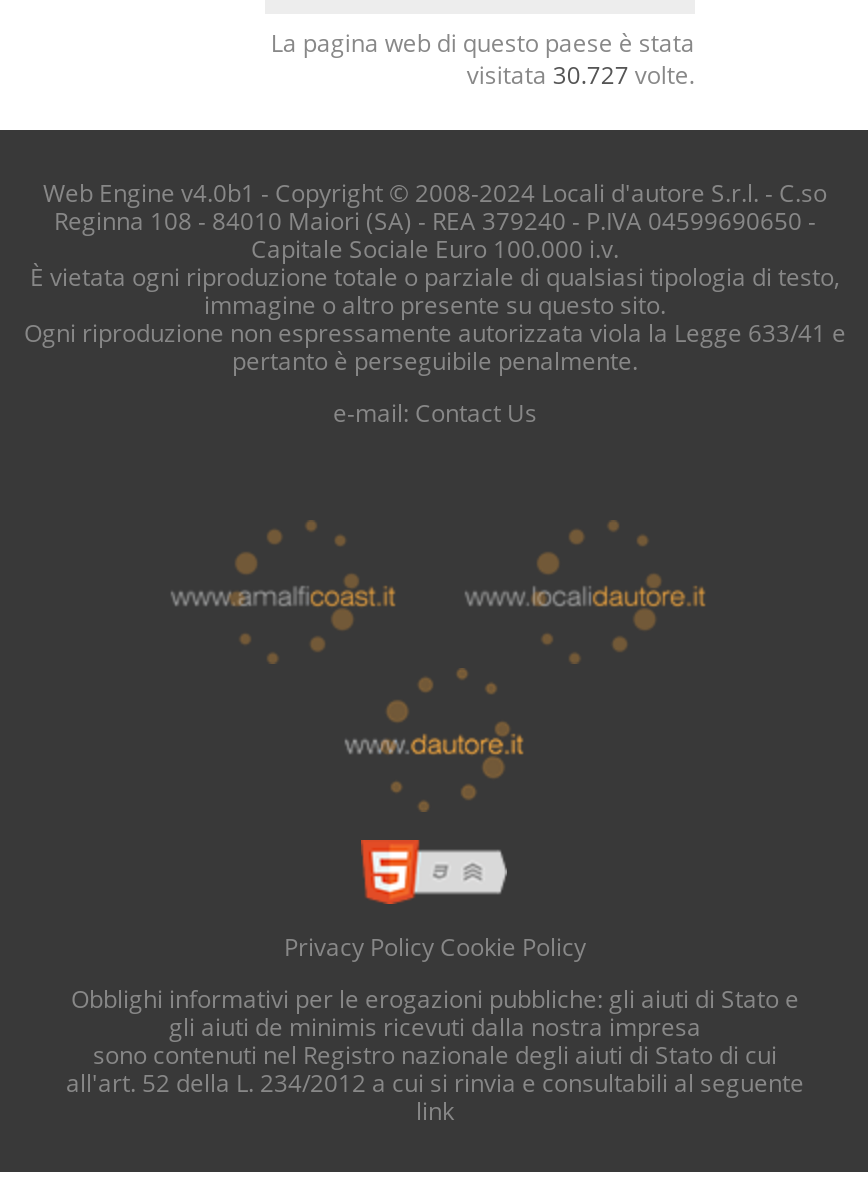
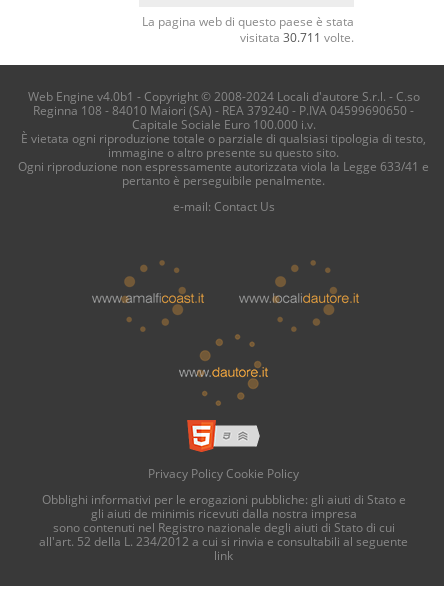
[467,58,695,90] visitata30.727 volte. -> [240,29,354,45] visitata30.711 volte.

